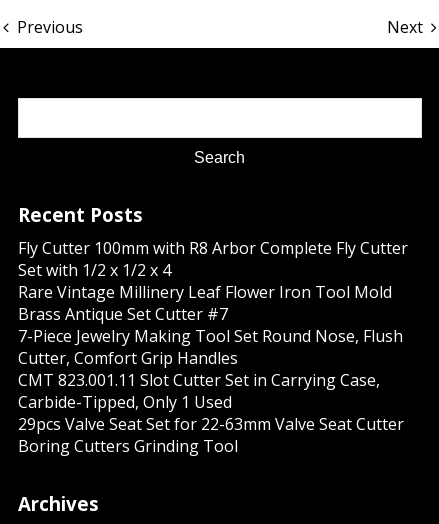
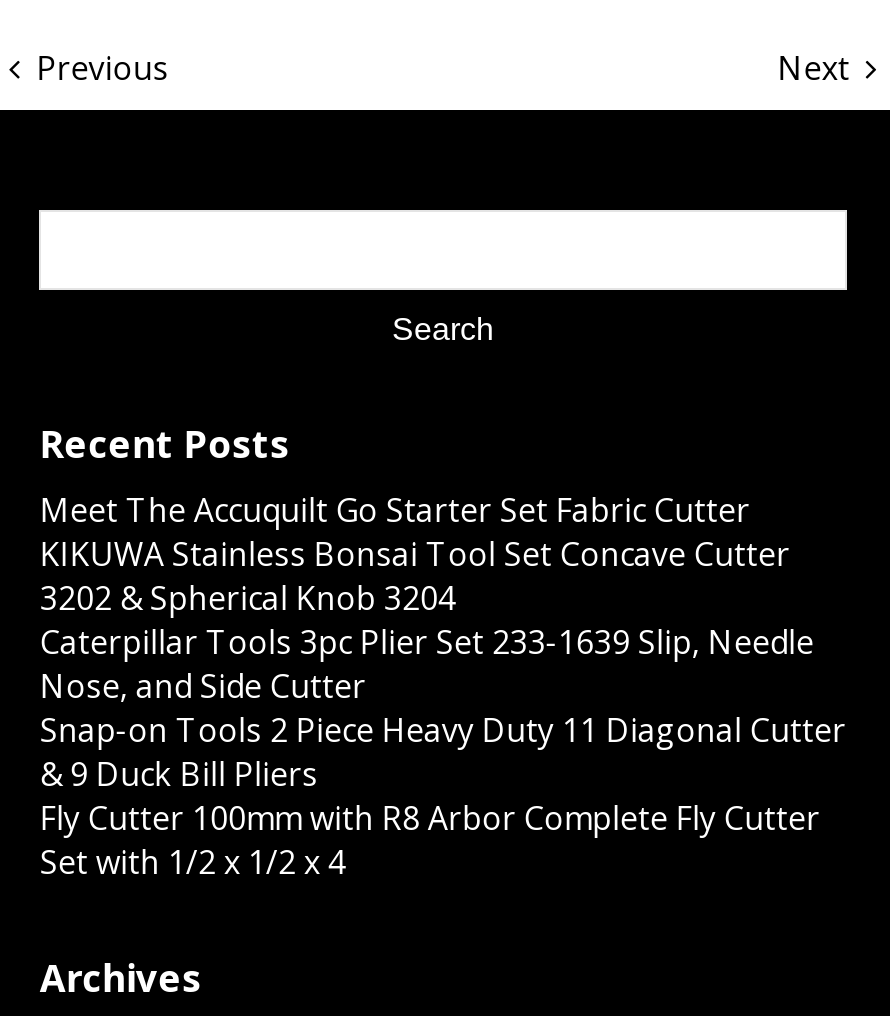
none -> [40,488,846,796] Meet The Accuquilt Go Starter Set Fabric Cutter | KIKUWA Stainless Bonsai Tool Set Concave Cutter | 3202 & Spherical Knob 3204 | Caterpillar Tools 3pc Plier Set 233-1639 Slip, Needle | Nose, and Side Cutter | Snap-on Tools 2 Piece Heavy Duty 11 Diagonal Cutter | & 9 Duck Bill Pliers
moved [18,237,408,281] -> [40,796,820,884]: Fly Cutter 100mm with R8 Arbor Complete Fly Cutter | Set with 1/2 x 1/2 x 4
[18,281,404,457] Rare Vintage Millinery Leaf Flower Iron Tool Mold | Brass Antique Set Cutter #7 | 7-Piece Jewelry Making Tool Set Round Nose, Flush | Cutter, Comfort Grip Handles | CMT 823.001.11 Slot Cutter Set in Carrying Case, | Carbide-Tipped, Only 1 Used | 29pcs Valve Seat Set for 22-63mm Valve Seat Cutter | Boring Cutters Grinding Tool -> none

